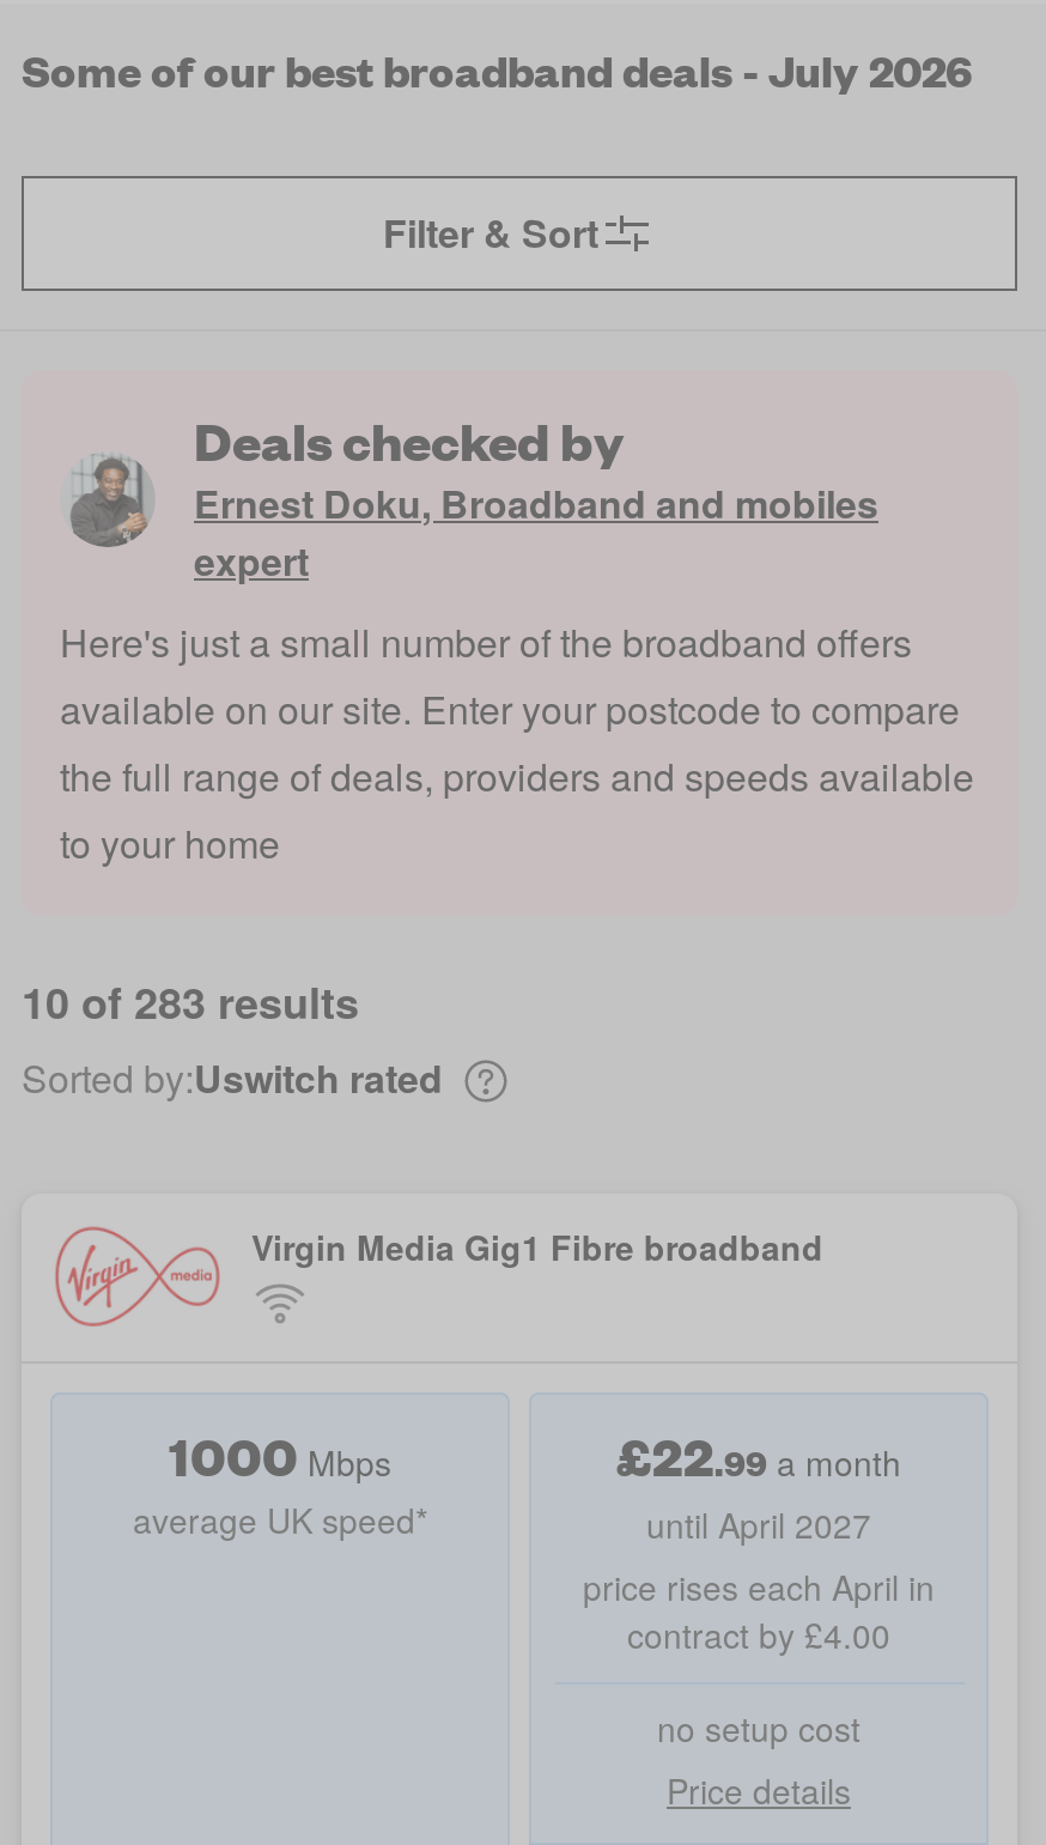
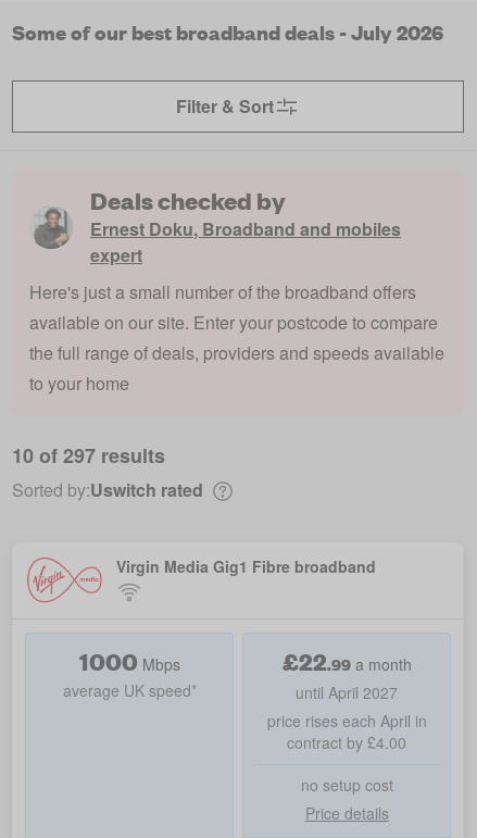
[22,971,359,1033] 10 of 283 results -> [12,441,165,470] 10 of 297 results

